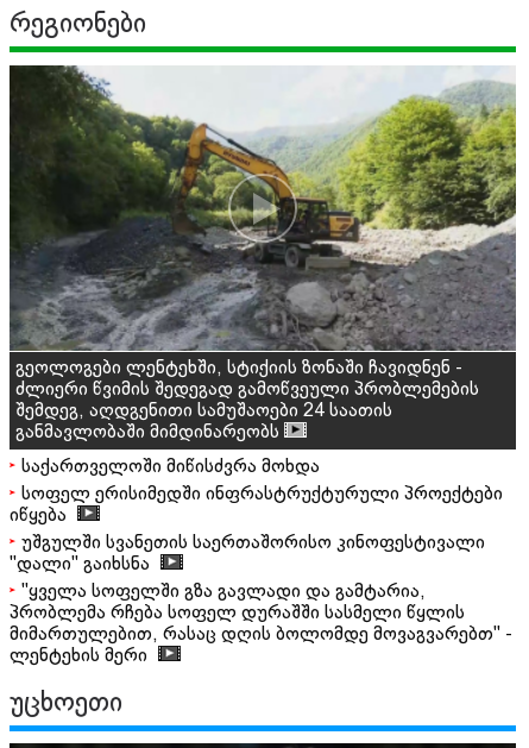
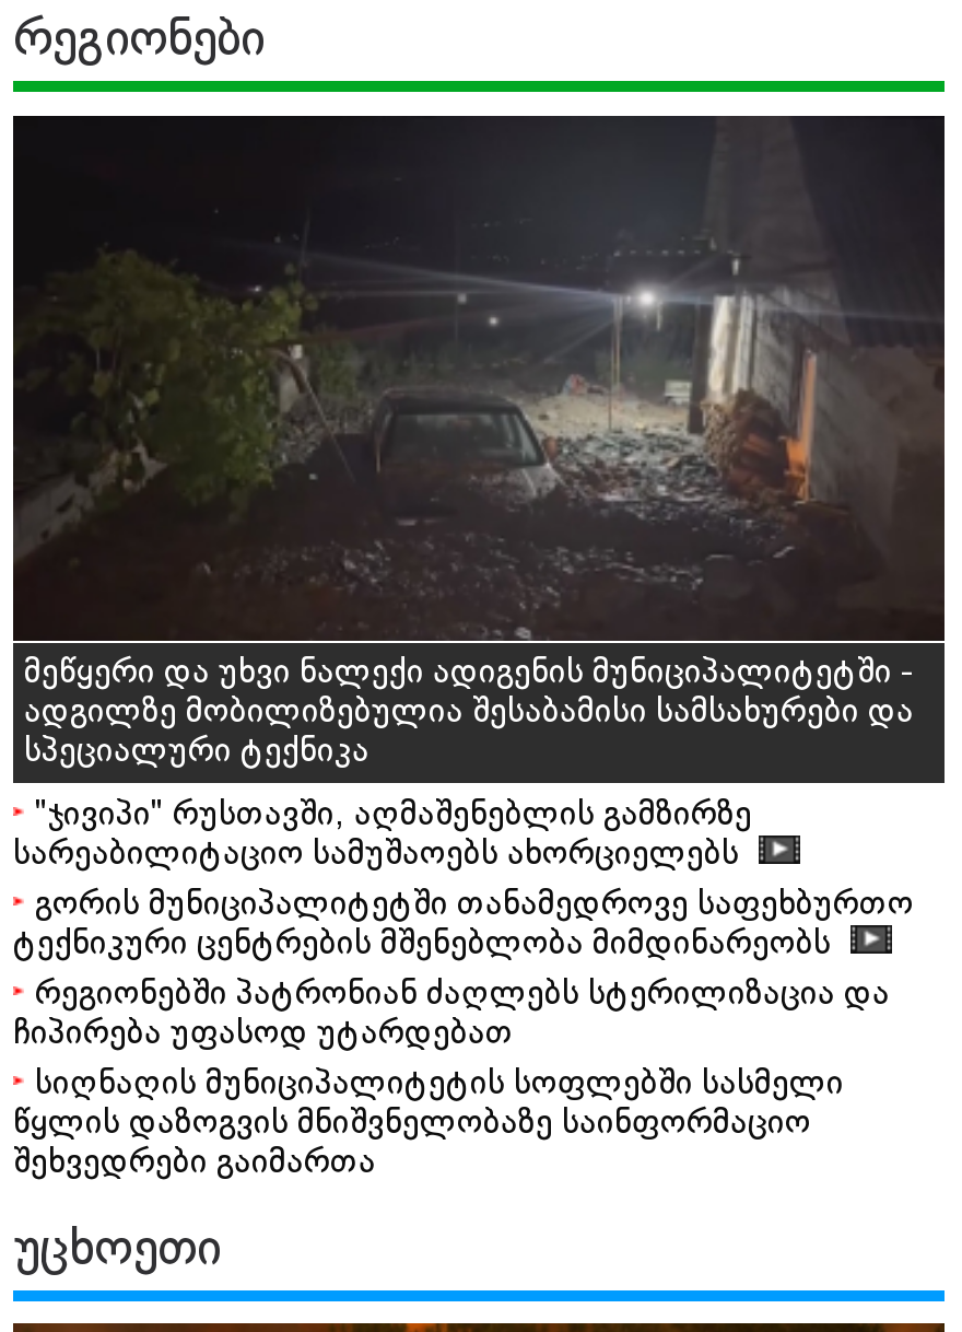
[10,64,517,441] [image] | გეოლოგები ლენტეხში, სტიქიის ზონაში ჩავიდნენ - | ძლიერი წვიმის შედეგად გამოწვეული პრობლემების | შემდეგ, აღდგენითი სამუშაოები 24 საათის | განმავლობაში მიმდინარეობს -> [15,114,947,767] [image] | მეწყერი და უხვი ნალექი ადიგენის მუნიციპალიტეტში - | ადგილზე მობილიზებულია შესაბამისი სამსახურები და | სპეციალური ტექნიკა
[21,457,320,475] საქართველოში მიწისძვრა მოხდა -> [13,797,752,869] "ჯივიპი" რუსთავში, აღმაშენებლის გამზირზე | სარეაბილიტაციო სამუშაოებს ახორციელებს
[10,485,503,524] სოფელ ერისიმედში ინფრასტრუქტურული პროექტები | იწყება -> [13,887,914,959] გორის მუნიციპალიტეტში თანამედროვე საფეხბურთო | ტექნიკური ცენტრების მშენებლობა მიმდინარეობს
[10,533,485,573] უშგულში სვანეთის საერთაშორისო კინოფესტივალი | "დალი" გაიხსნა -> [13,977,890,1049] რეგიონებში პატრონიან ძაღლებს სტერილიზაცია და | ჩიპირება უფასოდ უტარდებათ
[10,582,512,664] "ყველა სოფელში გზა გავლადი და გამტარია, | პრობლემა რჩება სოფელ დურაშში სასმელი წყლის | მიმართულებით, რასაც დღის ბოლომდე მოვაგვარებთ" - | ლენტეხის მერი -> [13,1066,844,1178] სიღნაღის მუნიციპალიტეტის სოფლებში სასმელი | წყლის დაზოგვის მნიშვნელობაზე საინფორმაციო | შეხვედრები გაიმართა

